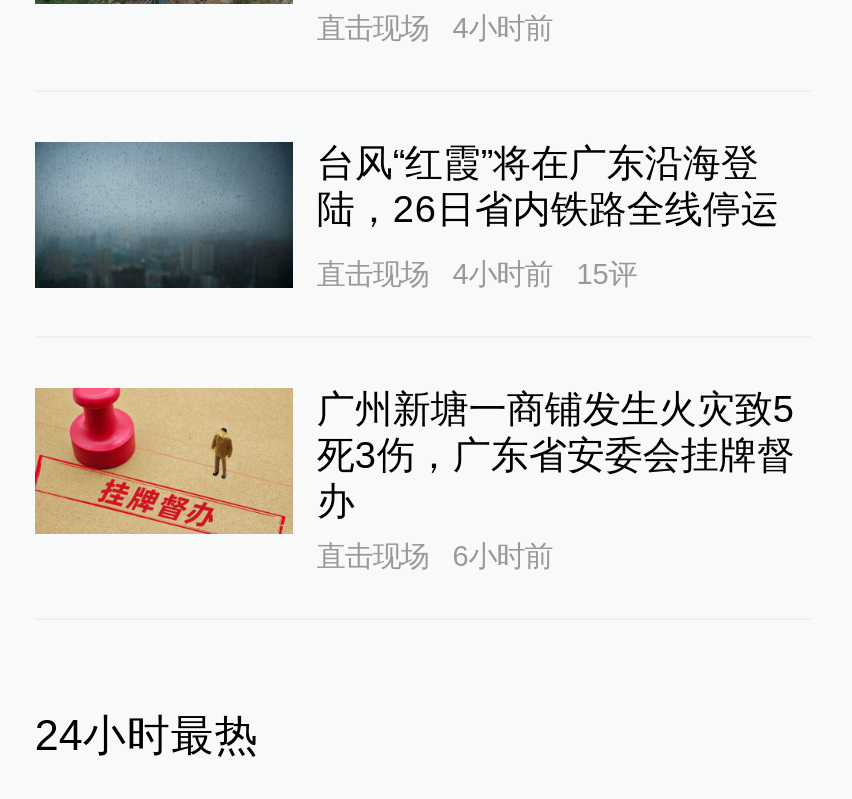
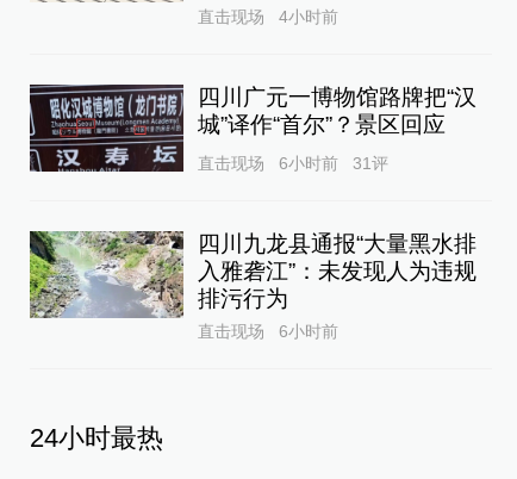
[33,140,779,288] [image] | 台风“红霞”将在广东沿海登 | 陆，26日省内铁路全线停运 -> [29,83,476,173] [image] | 四川广元一博物馆路牌把“汉 | 城”译作“首尔”？景区回应
[453,258,636,290] 4小时前 | 15评 -> [279,153,388,173] 6小时前 | 31评
[33,386,795,536] [image] | 广州新塘一商铺发生火灾致5 | 死3伤，广东省安委会挂牌督 | 办 -> [29,230,476,319] [image] | 四川九龙县通报“大量黑水排 | 入雅砻江”：未发现人为违规 | 排污行为

